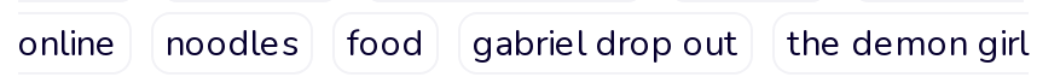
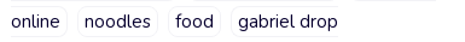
[473,18,1029,66] gabriel drop out | the demon girl -> [238,9,338,33] gabriel drop

